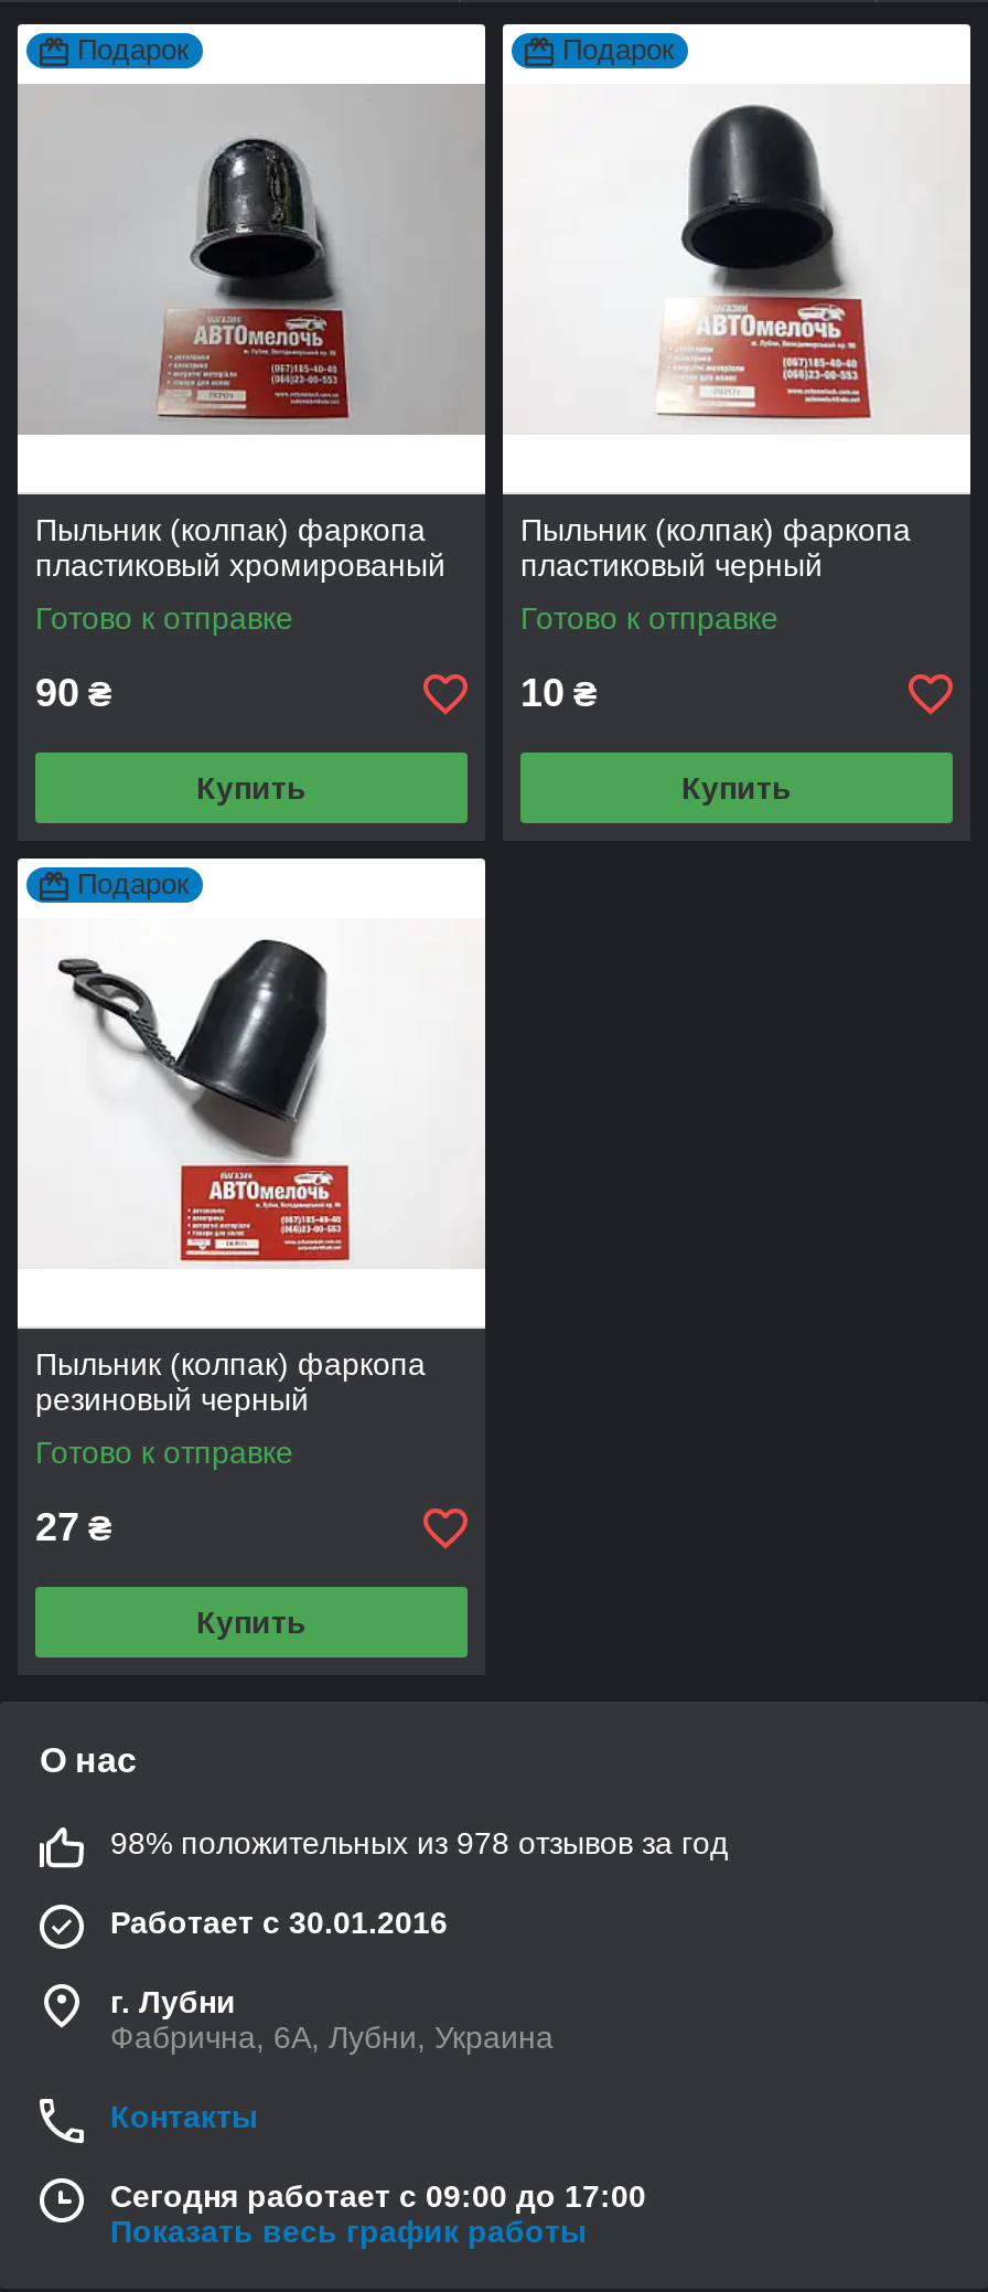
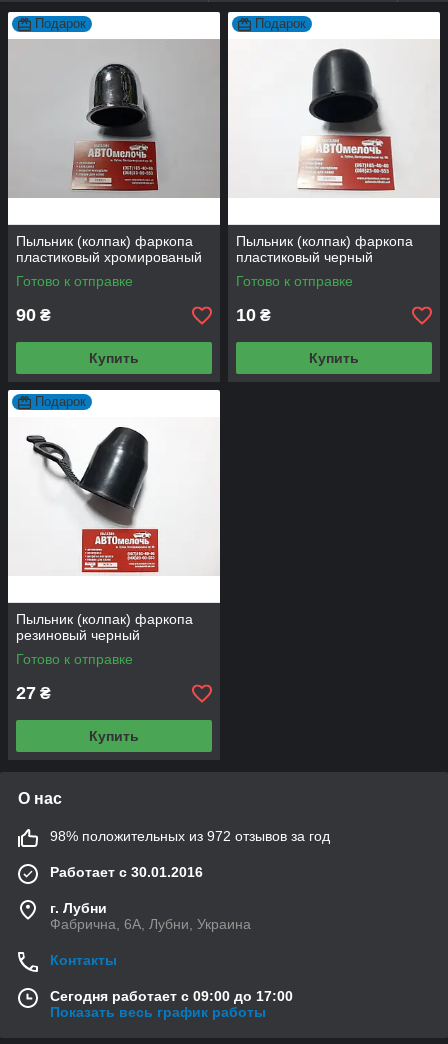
[110,1825,728,1861] 98% положительных из 978 отзывов за год -> [50,828,330,844] 98% положительных из 972 отзывов за год

